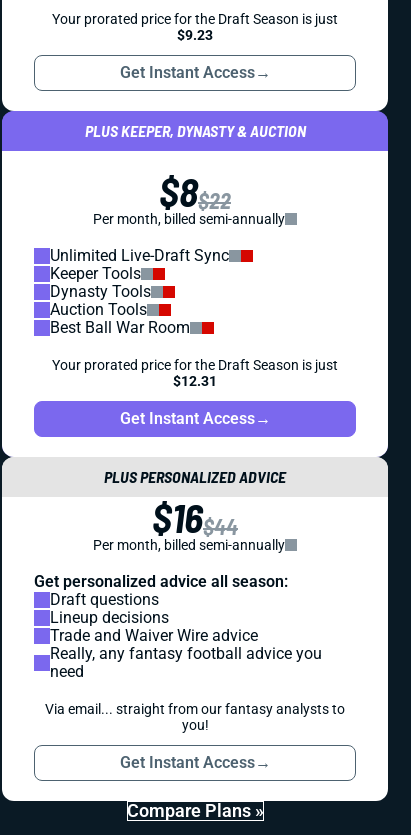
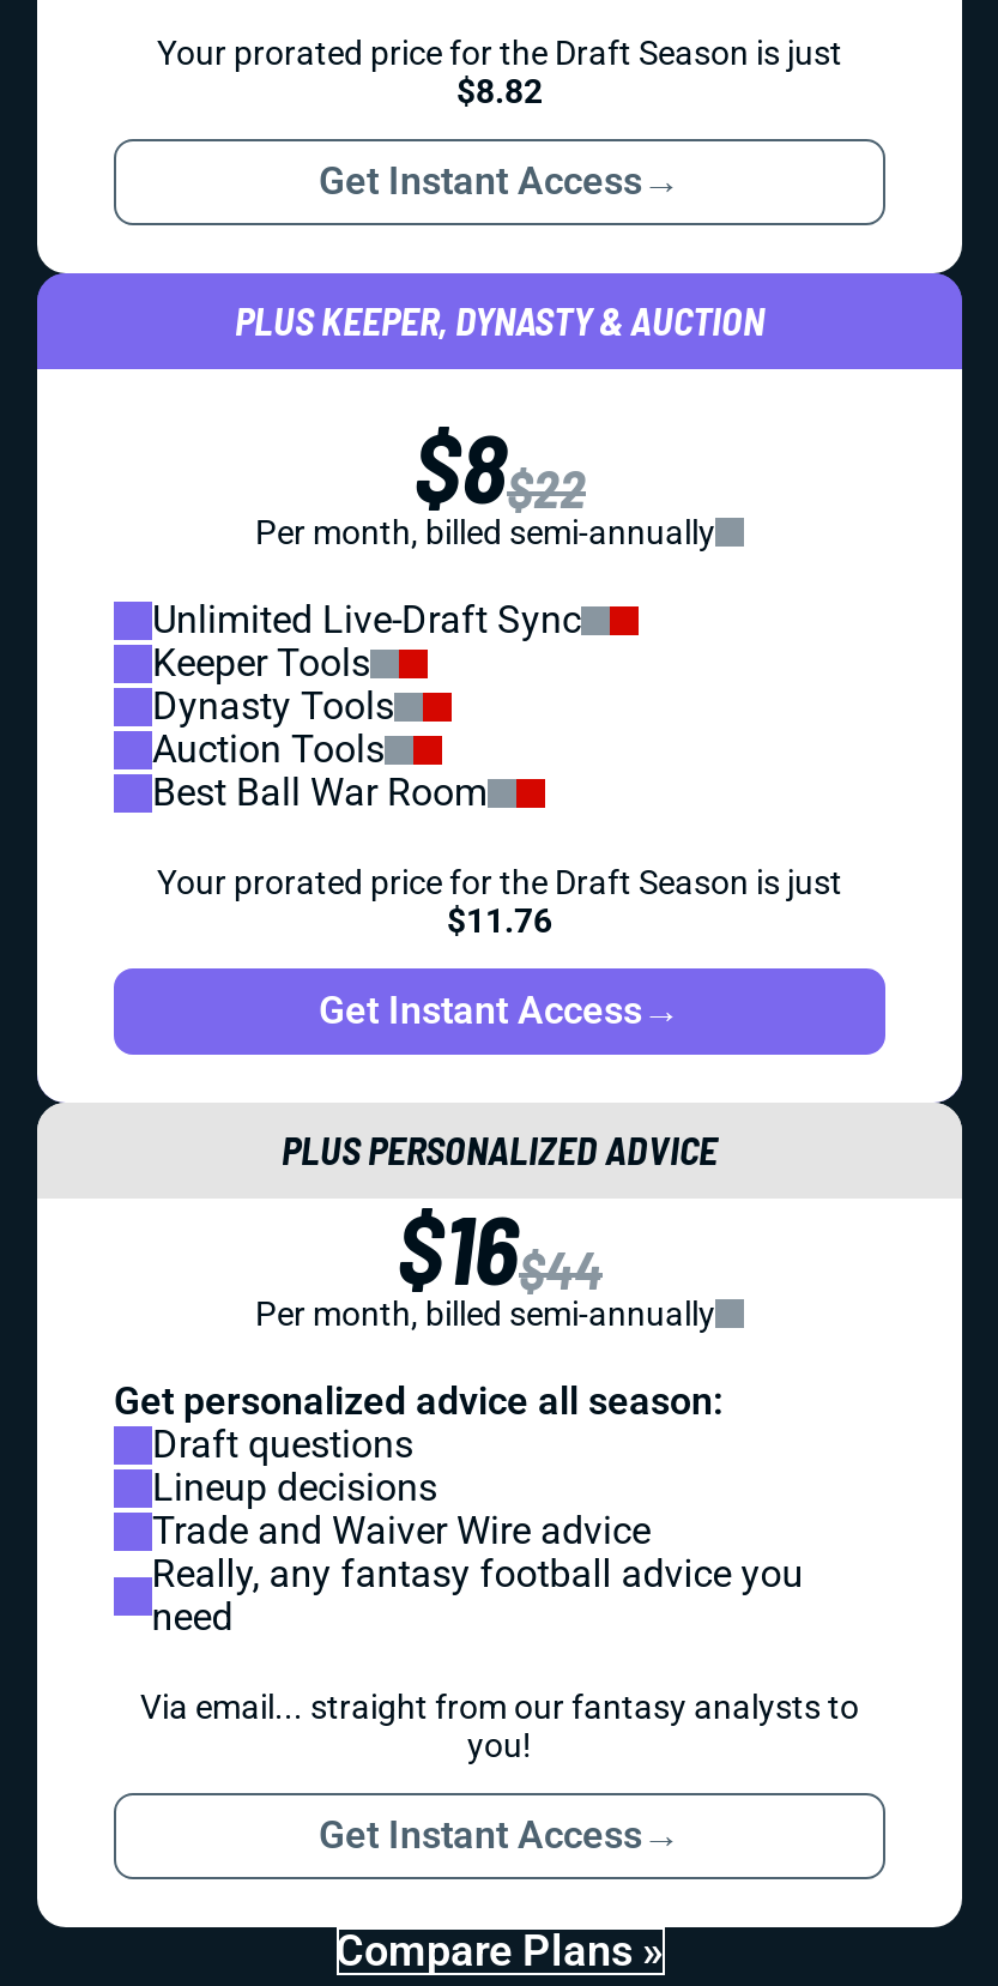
[177,27,213,43] $9.23 -> [456,72,543,110] $8.82
[173,373,217,389] $12.31 -> [447,901,552,940] $11.76

